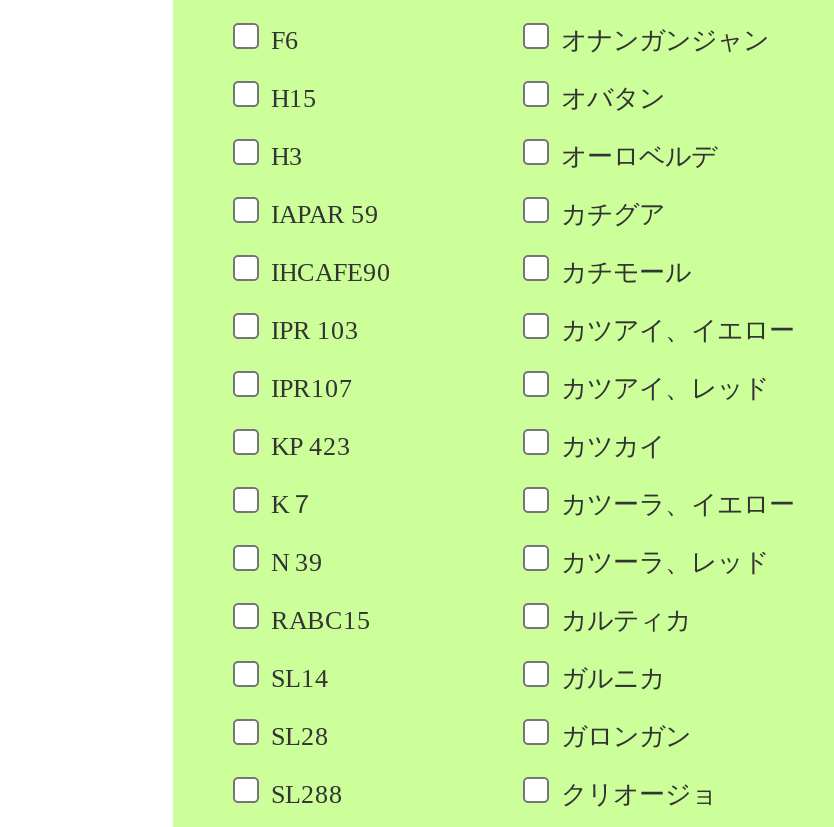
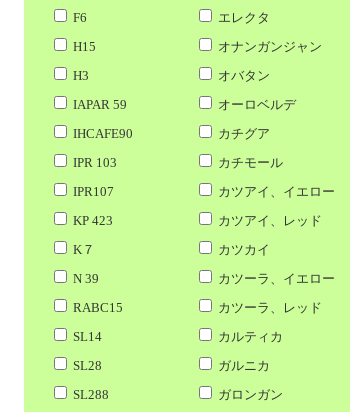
moved [555,24,769,54] -> [215,39,322,54]: オナンガンジャン
none -> [215,10,270,25] エレクタ
moved [555,82,665,112] -> [215,68,270,83]: オバタン
moved [555,140,717,170] -> [215,97,296,112]: オーロベルデ
moved [555,198,665,228] -> [215,126,270,141]: カチグア
moved [555,256,691,286] -> [215,155,283,170]: カチモール
moved [555,314,795,344] -> [215,184,335,199]: カツアイ、イエロー
moved [555,372,769,402] -> [215,213,322,228]: カツアイ、レッド
moved [555,430,665,460] -> [215,242,270,257]: カツカイ
moved [555,488,795,518] -> [215,271,335,286]: カツーラ、イエロー
moved [555,546,769,576] -> [215,300,322,315]: カツーラ、レッド
moved [555,604,691,634] -> [215,329,283,344]: カルティカ
moved [555,662,665,692] -> [215,358,270,373]: ガルニカ
moved [555,720,691,750] -> [215,387,283,402]: ガロンガン
[555,778,717,808] クリオージョ -> none

